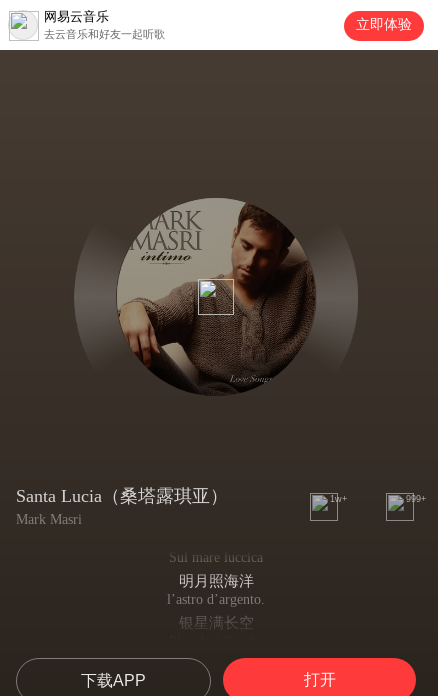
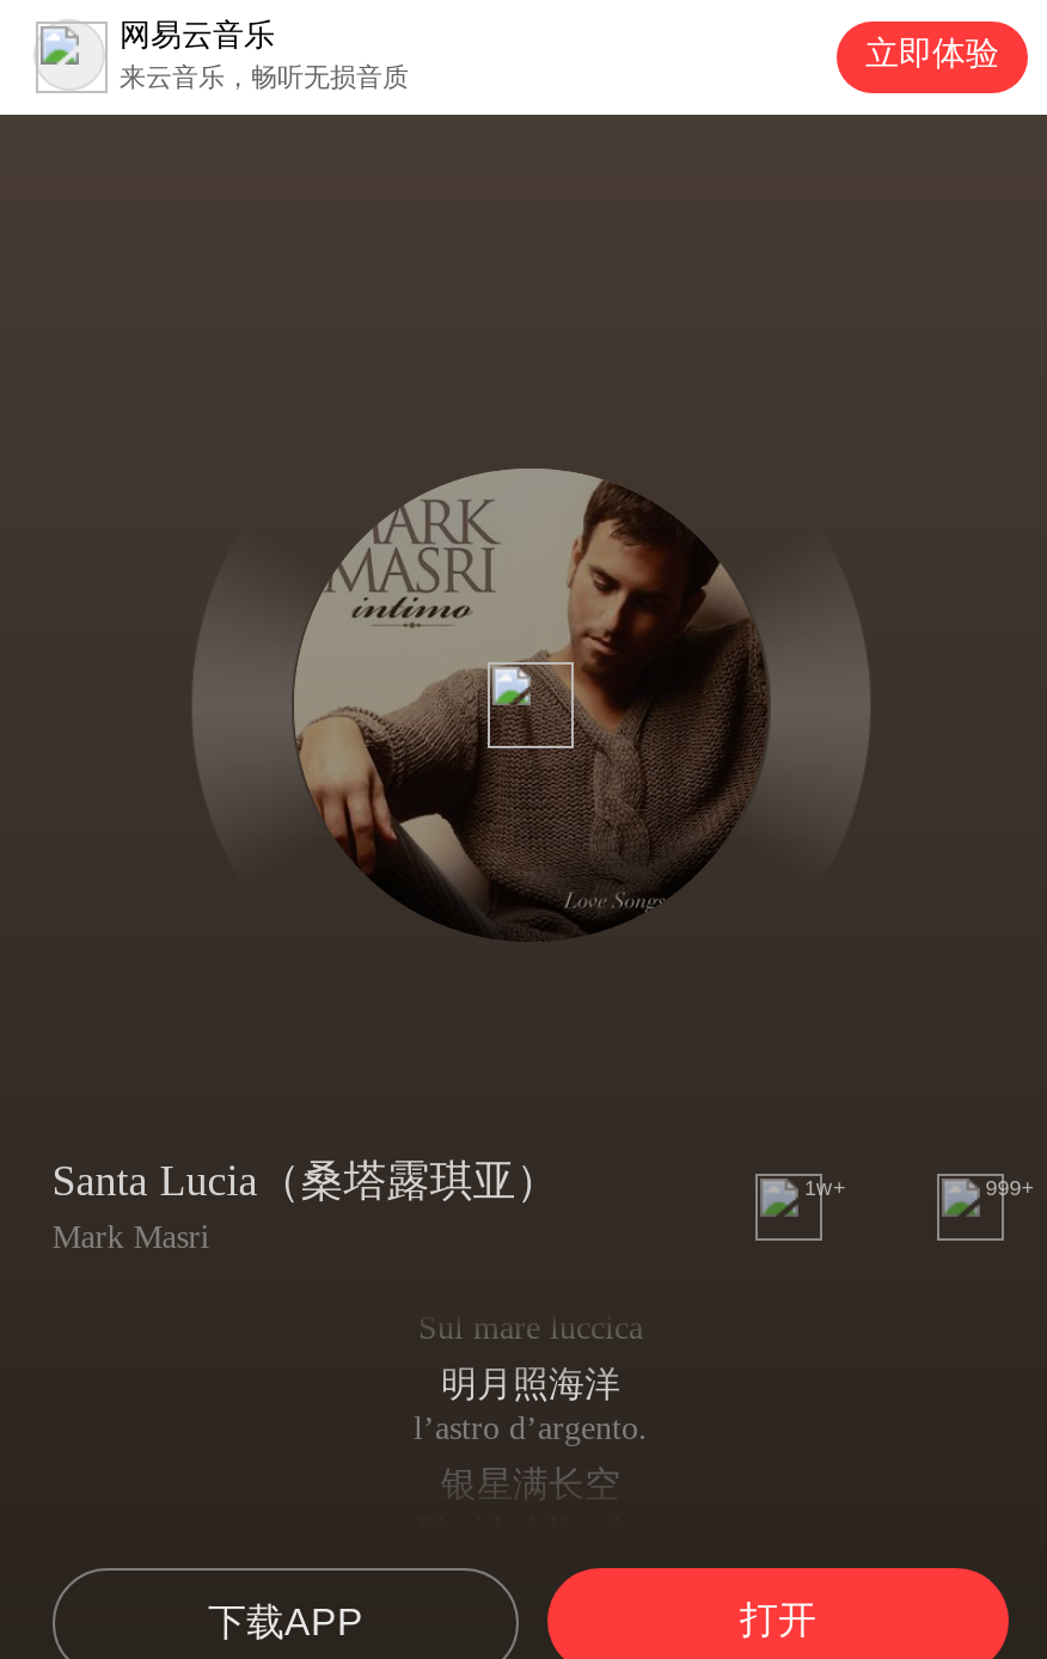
[44,28,165,40] 去云音乐和好友一起听歌 -> [120,62,409,91] 来云音乐，畅听无损音质

